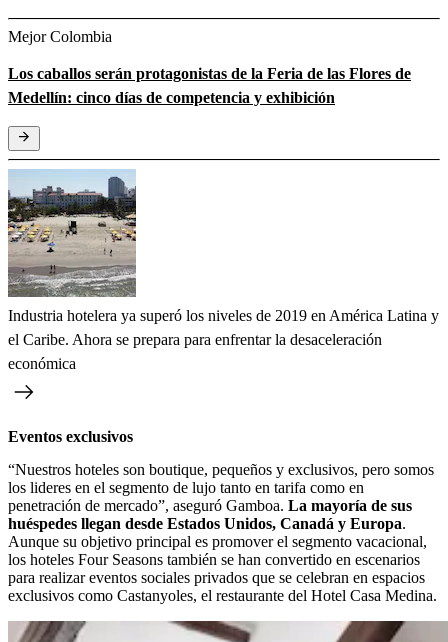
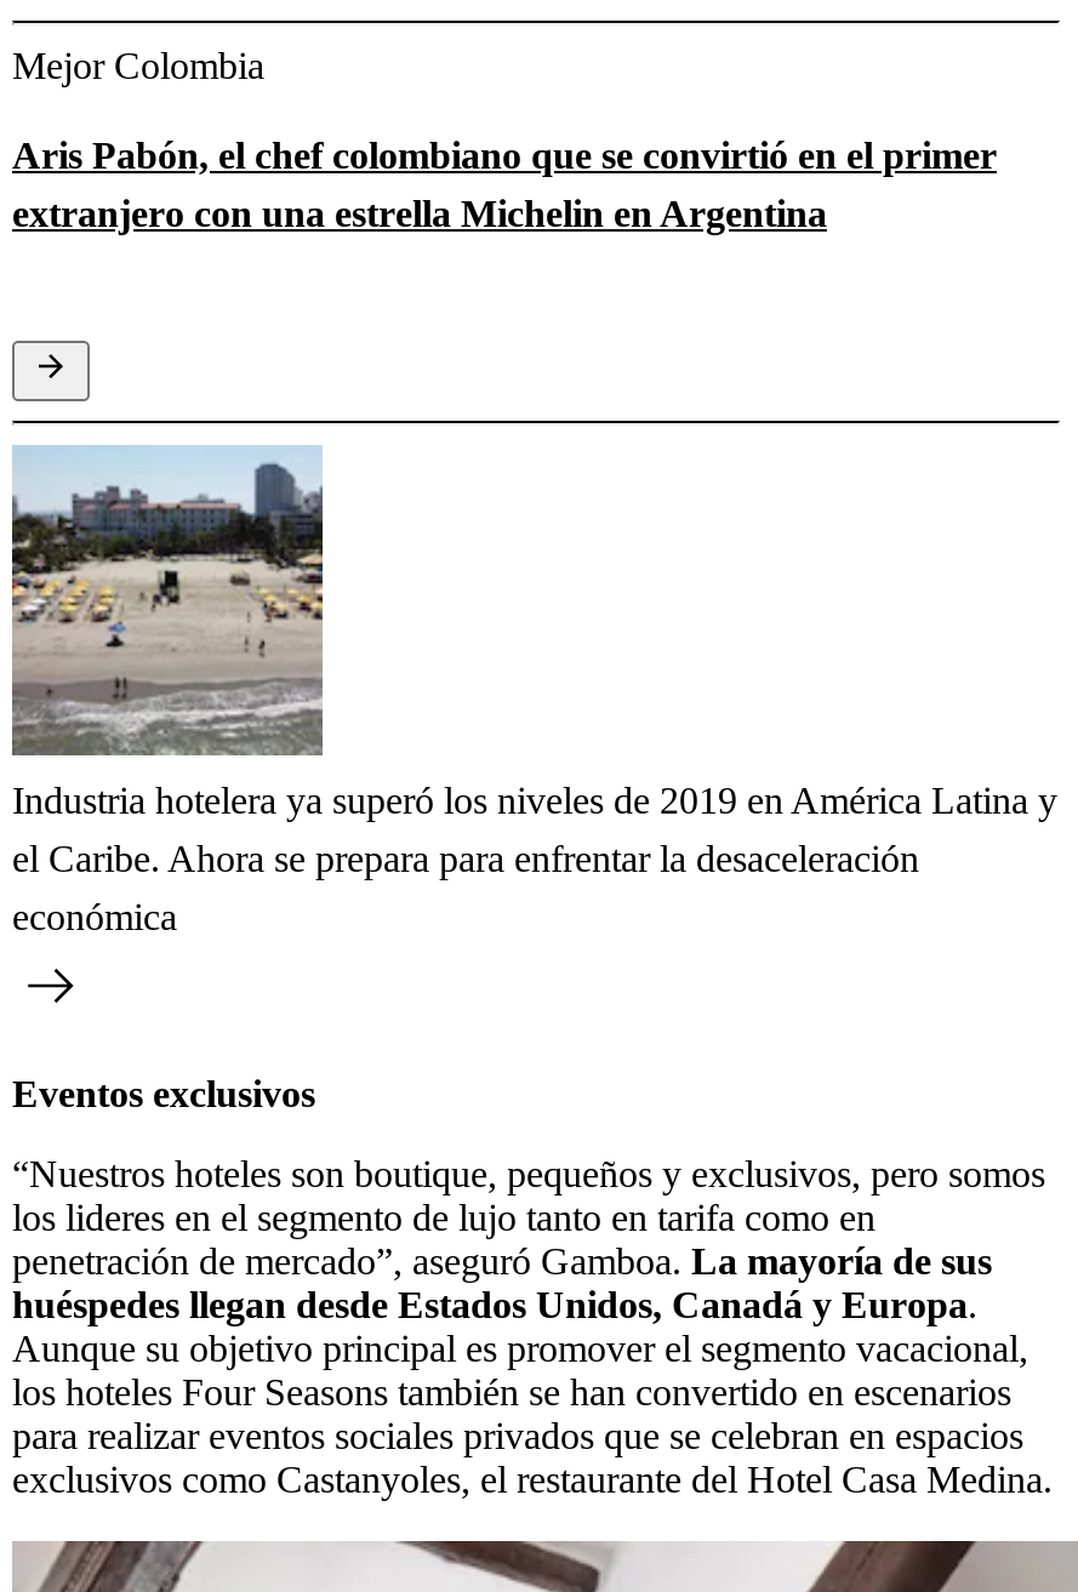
[8,65,411,106] Los caballos serán protagonistas de la Feria de las Flores de | Medellín: cinco días de competencia y exhibición -> [12,134,997,233] Aris Pabón, el chef colombiano que se convirtió en el primer | extranjero con una estrella Michelin en Argentina

